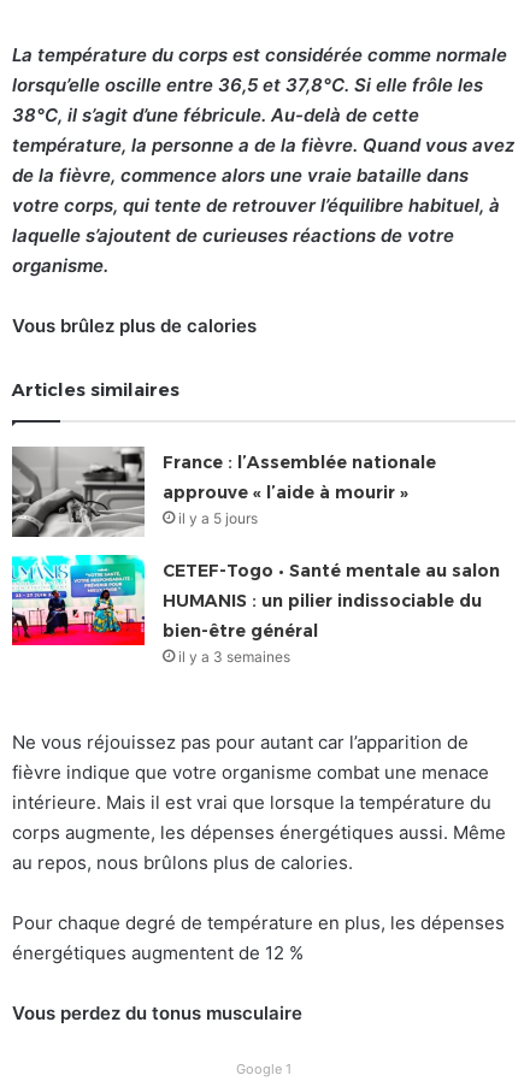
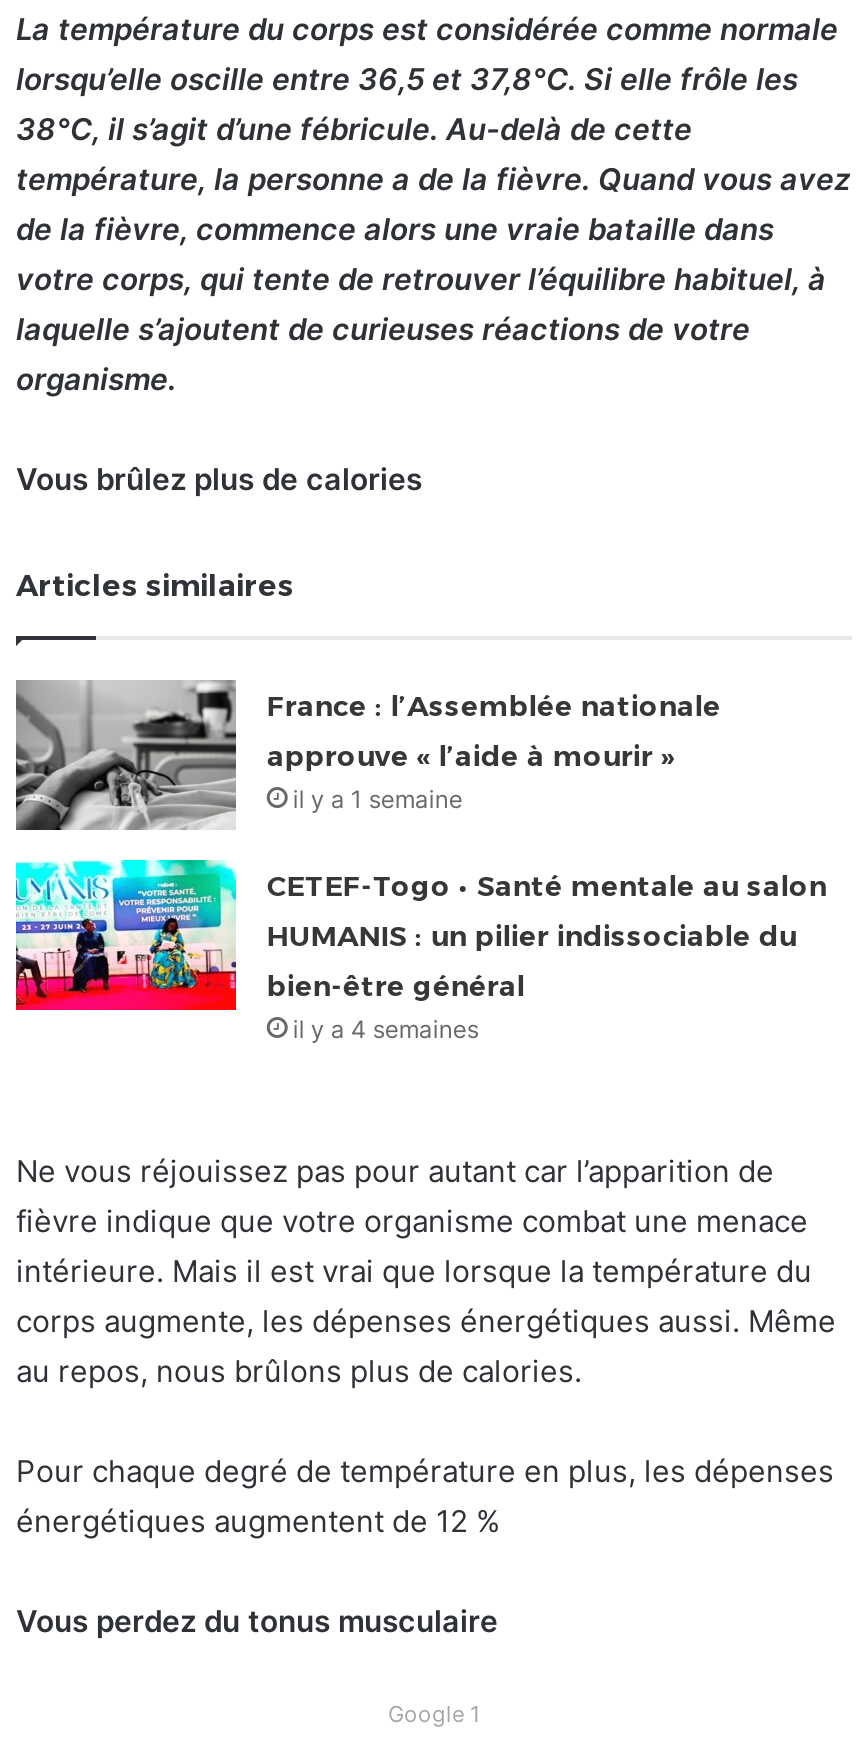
[179,510,258,528] il y a 5 jours -> [293,785,463,815] il y a 1 semaine
[179,648,291,666] il y a 3 semaines -> [293,1015,479,1045] il y a 4 semaines

